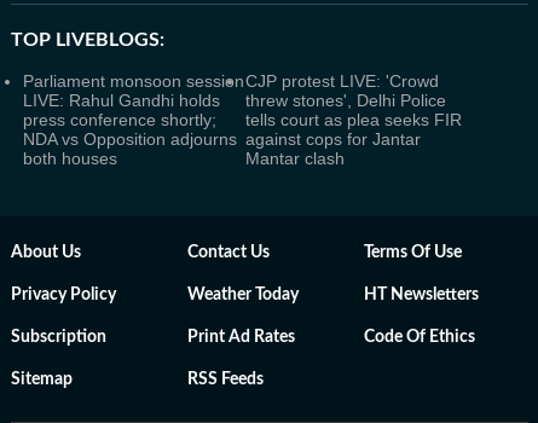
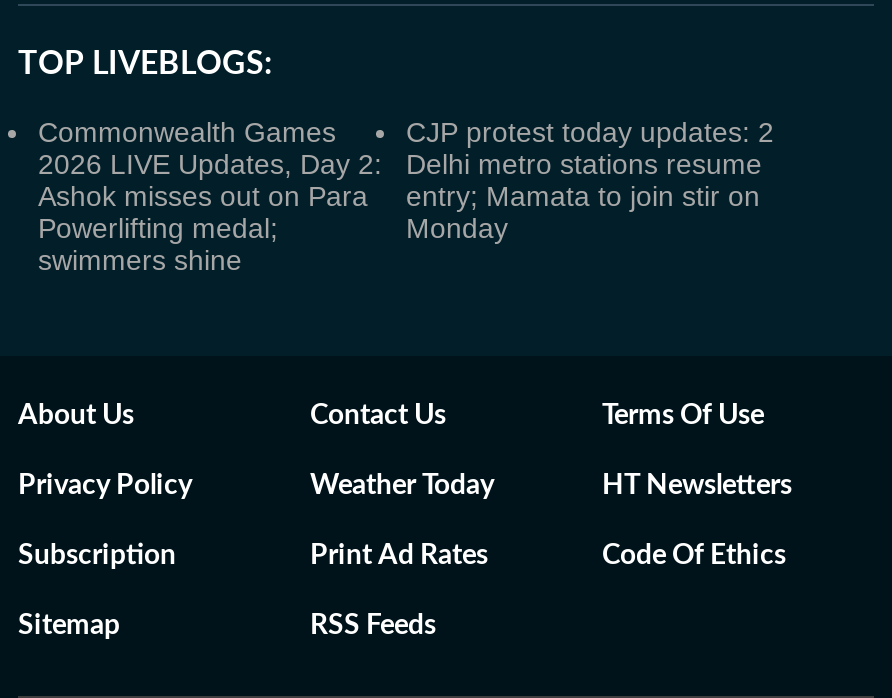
[23,71,244,168] Parliament monsoon session | LIVE: Rahul Gandhi holds | press conference shortly; | NDA vs Opposition adjourns | both houses -> [38,115,382,275] Commonwealth Games | 2026 LIVE Updates, Day 2: | Ashok misses out on Para | Powerlifting medal; | swimmers shine
[245,71,462,168] CJP protest LIVE: 'Crowd | threw stones', Delhi Police | tells court as plea seeks FIR | against cops for Jantar | Mantar clash -> [406,115,774,243] CJP protest today updates: 2 | Delhi metro stations resume | entry; Mamata to join stir on | Monday

